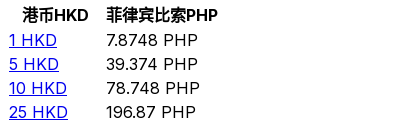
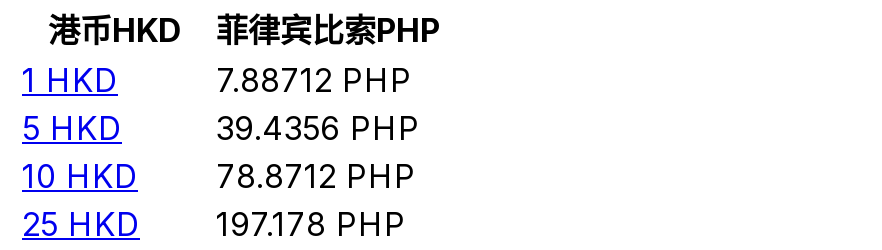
[106,30,198,50] 7.8748 PHP -> [216,60,412,100] 7.88712 PHP
[106,54,198,74] 39.374 PHP -> [216,108,420,148] 39.4356 PHP
[9,78,200,98] 10 HKD 78.748 PHP -> [22,156,416,196] 10 HKD 78.8712 PHP
[9,102,196,122] 25 HKD 196.87 PHP -> [22,204,406,244] 25 HKD 197.178 PHP

